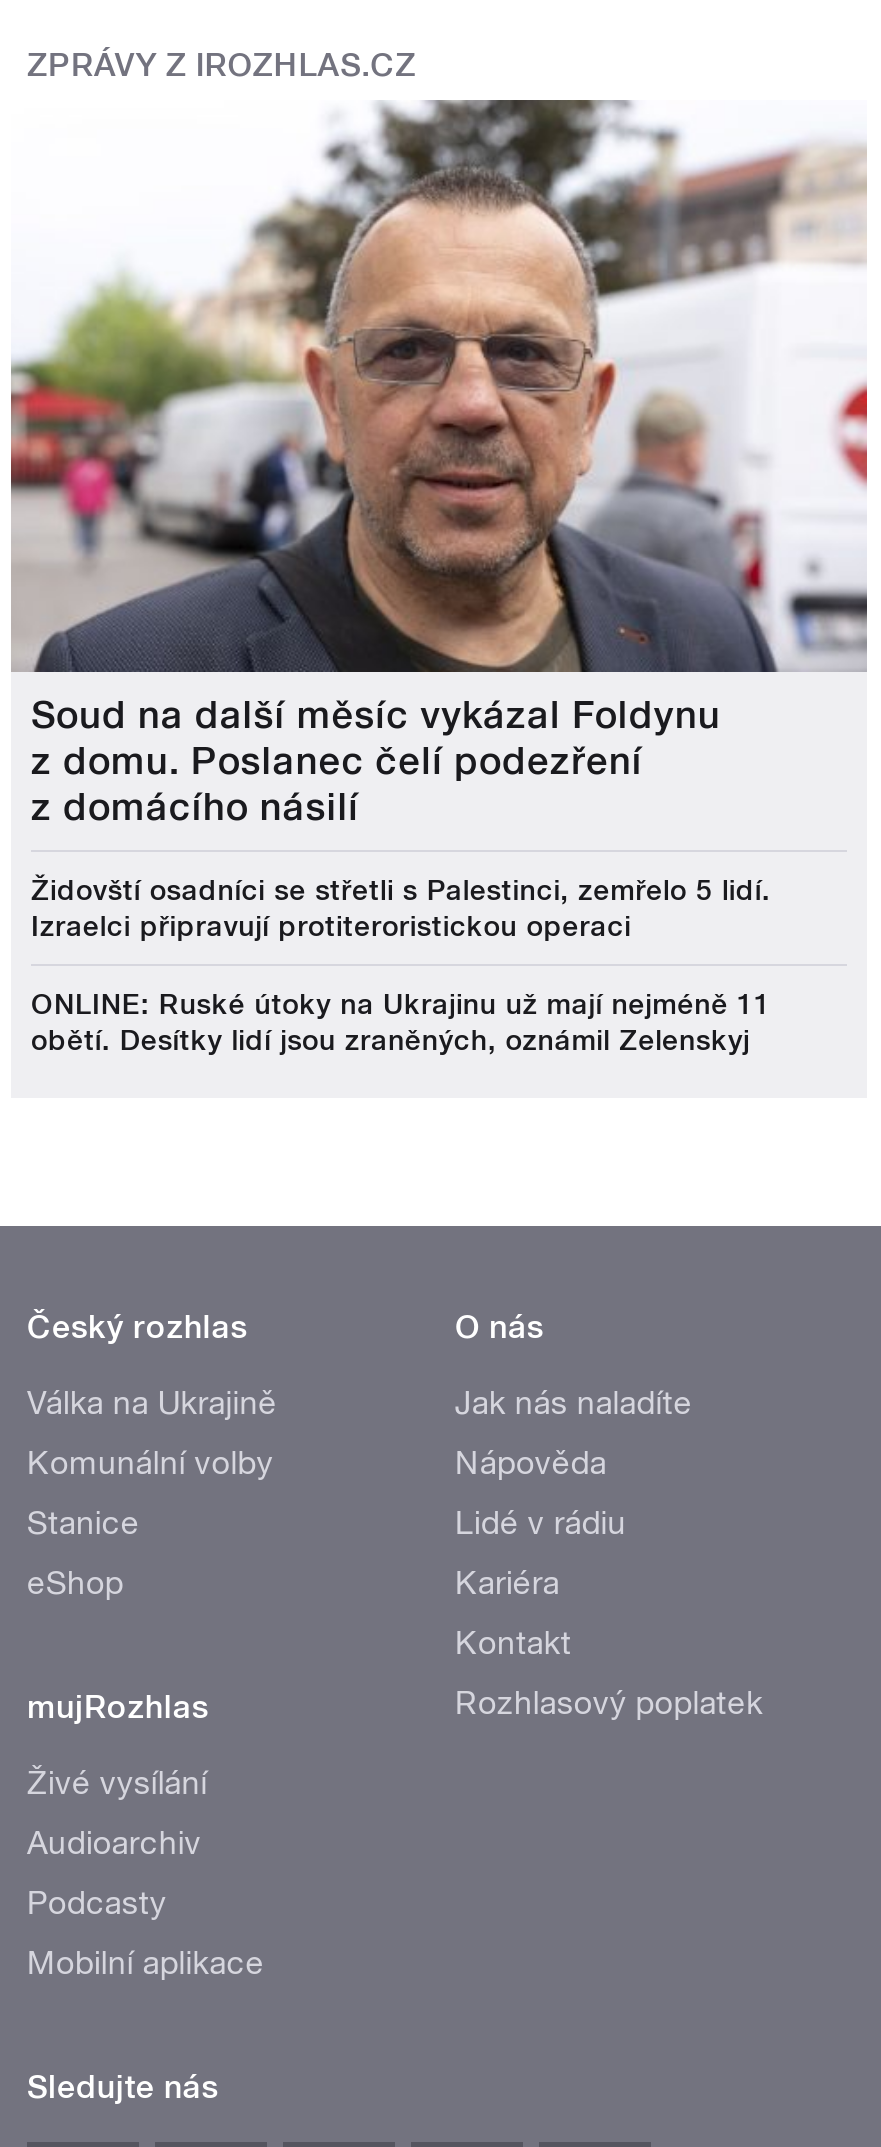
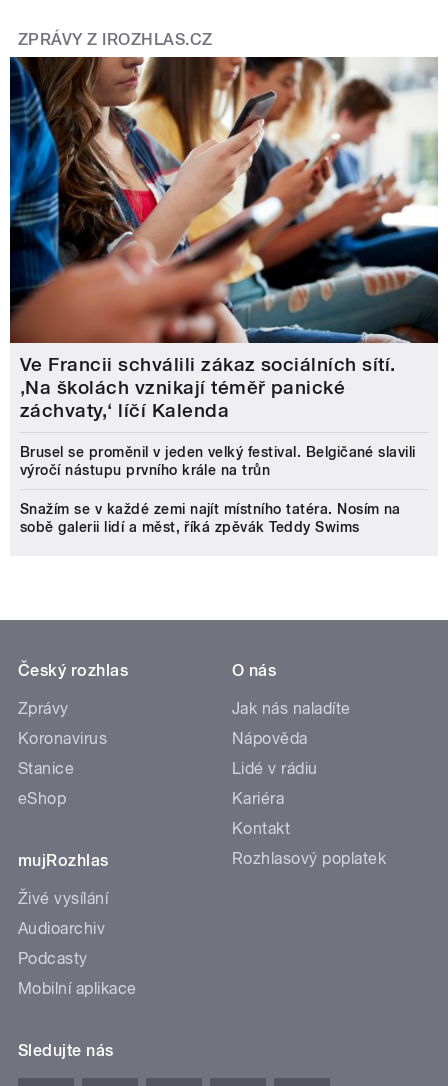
[9,98,869,830] [image] | Soud na další měsíc vykázal Foldynu | z domu. Poslanec čelí podezření | z domácího násilí -> [9,56,439,422] [image] | Ve Francii schválili zákaz sociálních sítí. | ‚Na školách vznikají téměř panické | záchvaty,‘ líčí Kalenda
[31,874,771,942] Židovští osadníci se střetli s Palestinci, zemřelo 5 lidí. | Izraelci připravují protiteroristickou operaci -> [20,444,416,478] Brusel se proměnil v jeden velký festival. Belgičané slavili | výročí nástupu prvního krále na trůn
[31,988,771,1056] ONLINE: Ruské útoky na Ukrajinu už mají nejméně 11 | obětí. Desítky lidí jsou zraněných, oznámil Zelenskyj -> [20,501,401,535] Snažím se v každé zemi najít místního tatéra. Nosím na | sobě galerii lidí a měst, říká zpěvák Teddy Swims
[27,1384,277,1422] Válka na Ukrajině -> [18,699,69,718] Zprávy
[27,1444,273,1482] Komunální volby -> [18,729,107,748] Koronavirus

